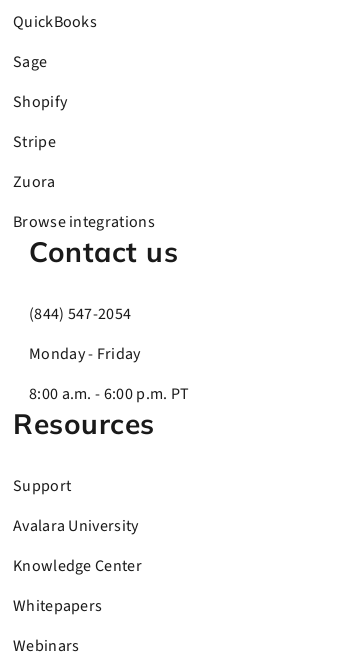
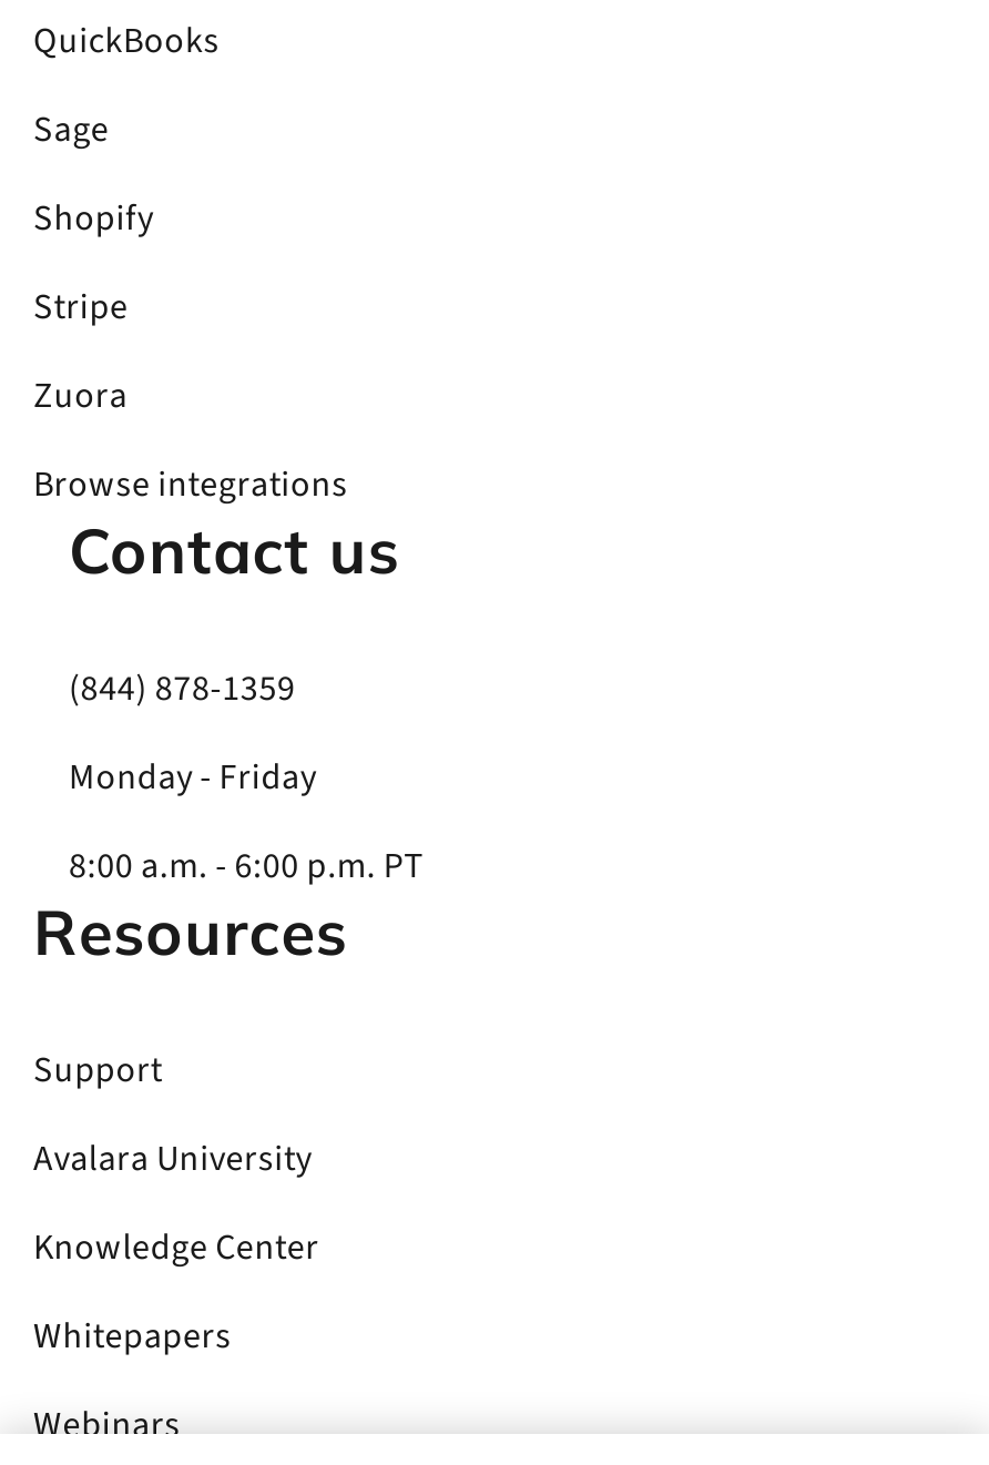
[29,303,131,325] (844) 547-2054 -> [69,664,296,713] (844) 878-1359

